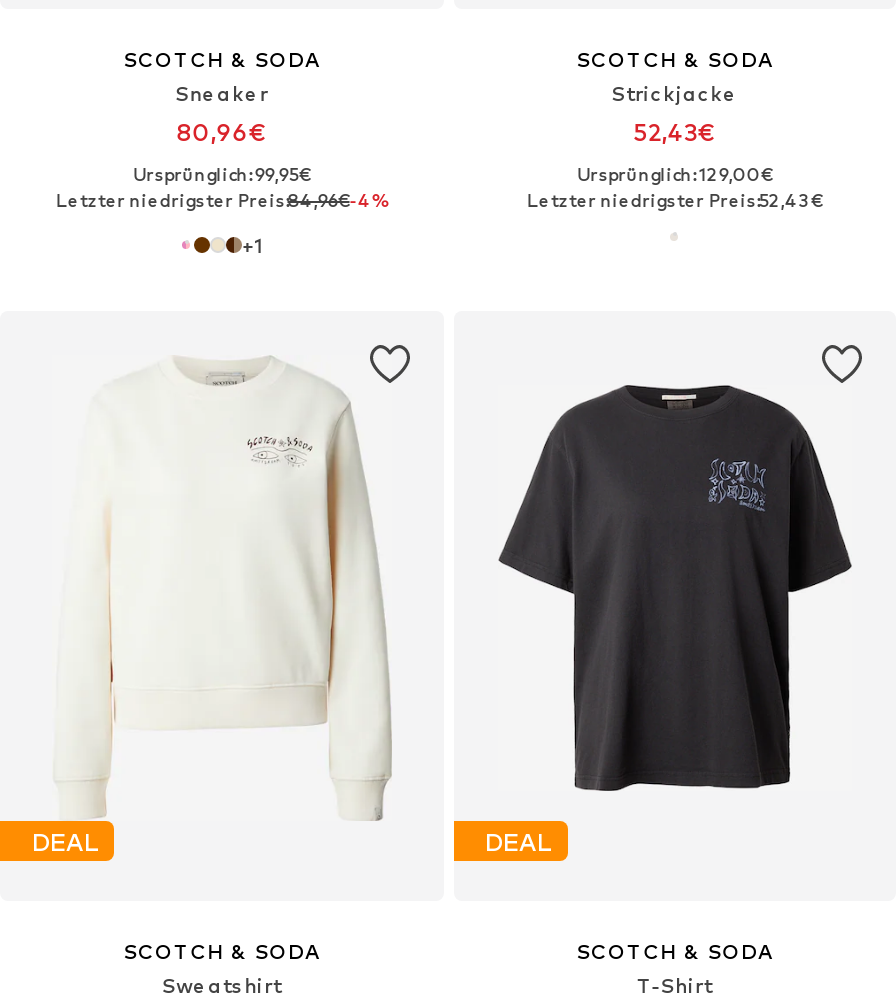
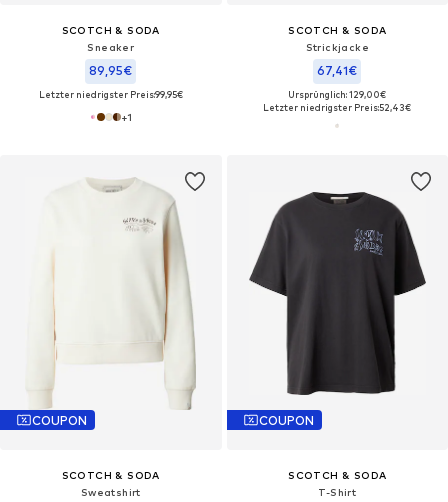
[176,118,266,148] 80,96€ -> [89,63,132,78] 89,95€
[634,118,716,148] 52,43€ -> [317,63,357,78] 67,41€
[56,164,388,212] Ursprünglich: 99,95€ | Letzter niedrigster Preis:84,96€-4% -> [39,89,183,100] Letzter niedrigster Preis:99,95€
[32,827,98,857] DEAL -> [32,413,87,428] COUPON
[485,827,551,857] DEAL -> [258,413,313,428] COUPON

